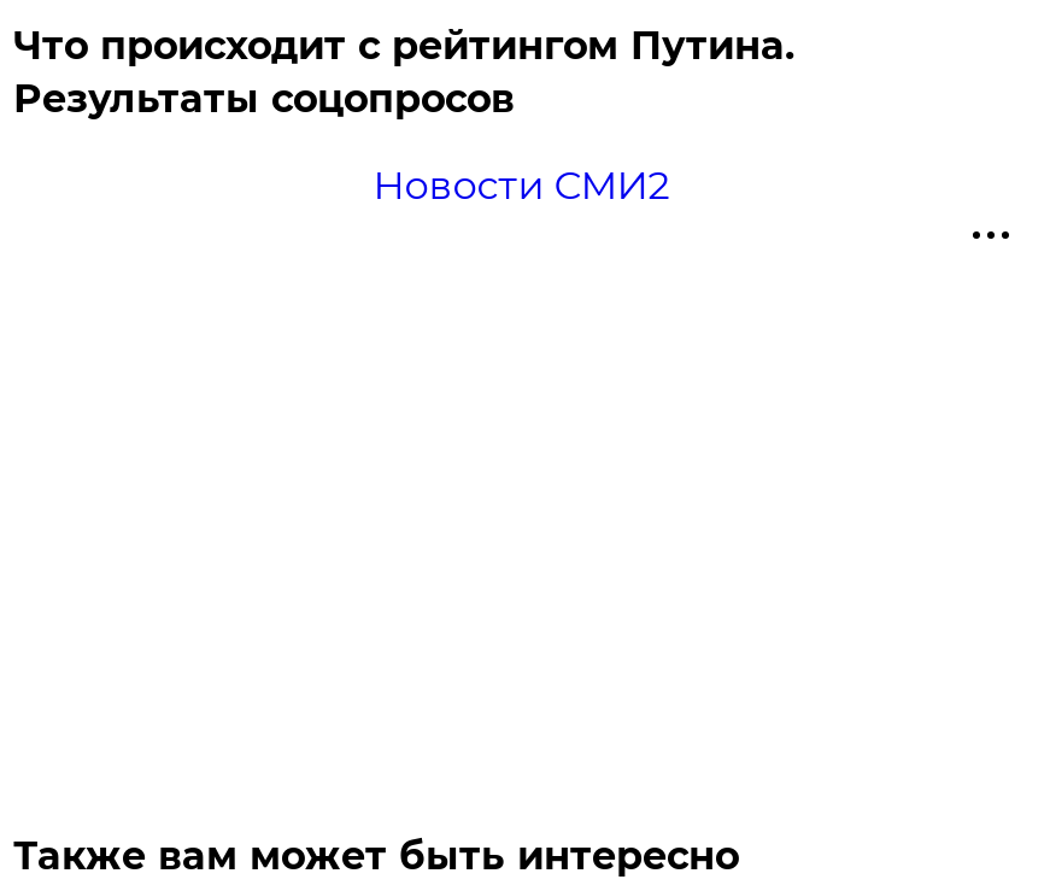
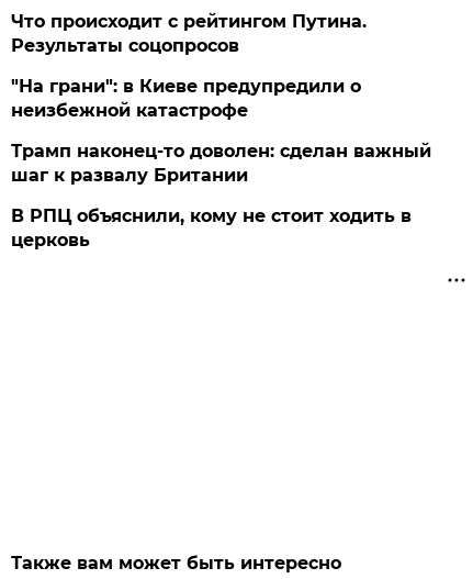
[373,164,670,210] Новости СМИ2 -> [11,76,432,250] "На грани": в Киеве предупредили о | неизбежной катастрофе | Трамп наконец-то доволен: сделан важный | шаг к развалу Британии | В РПЦ объяснили, кому не стоит ходить в | церковь

